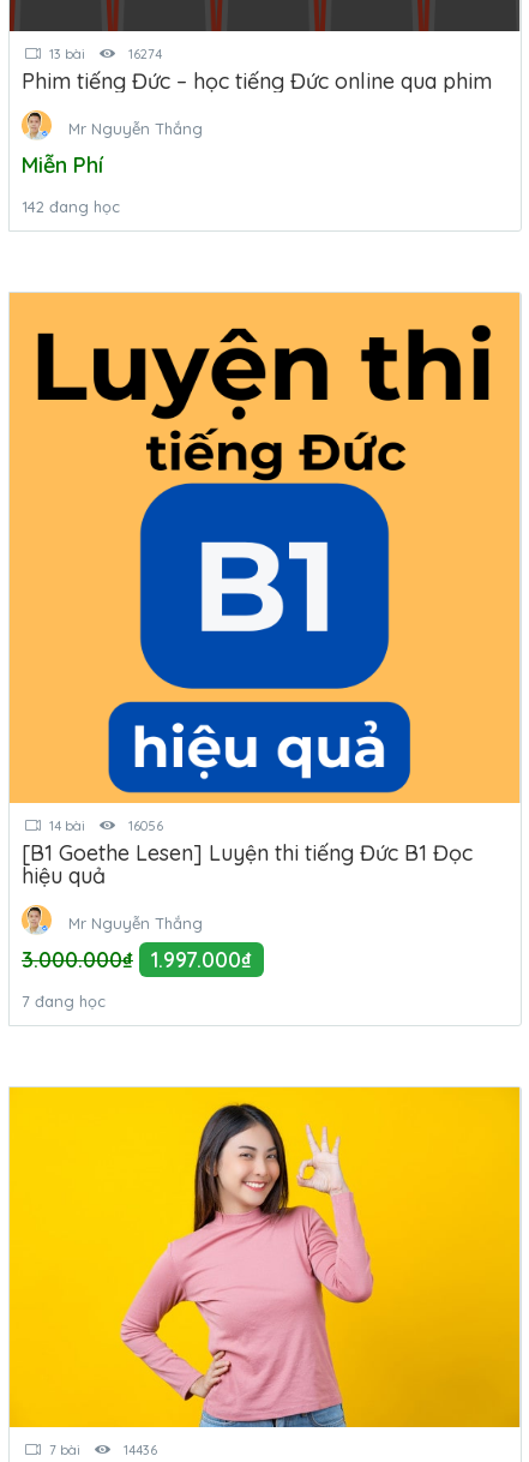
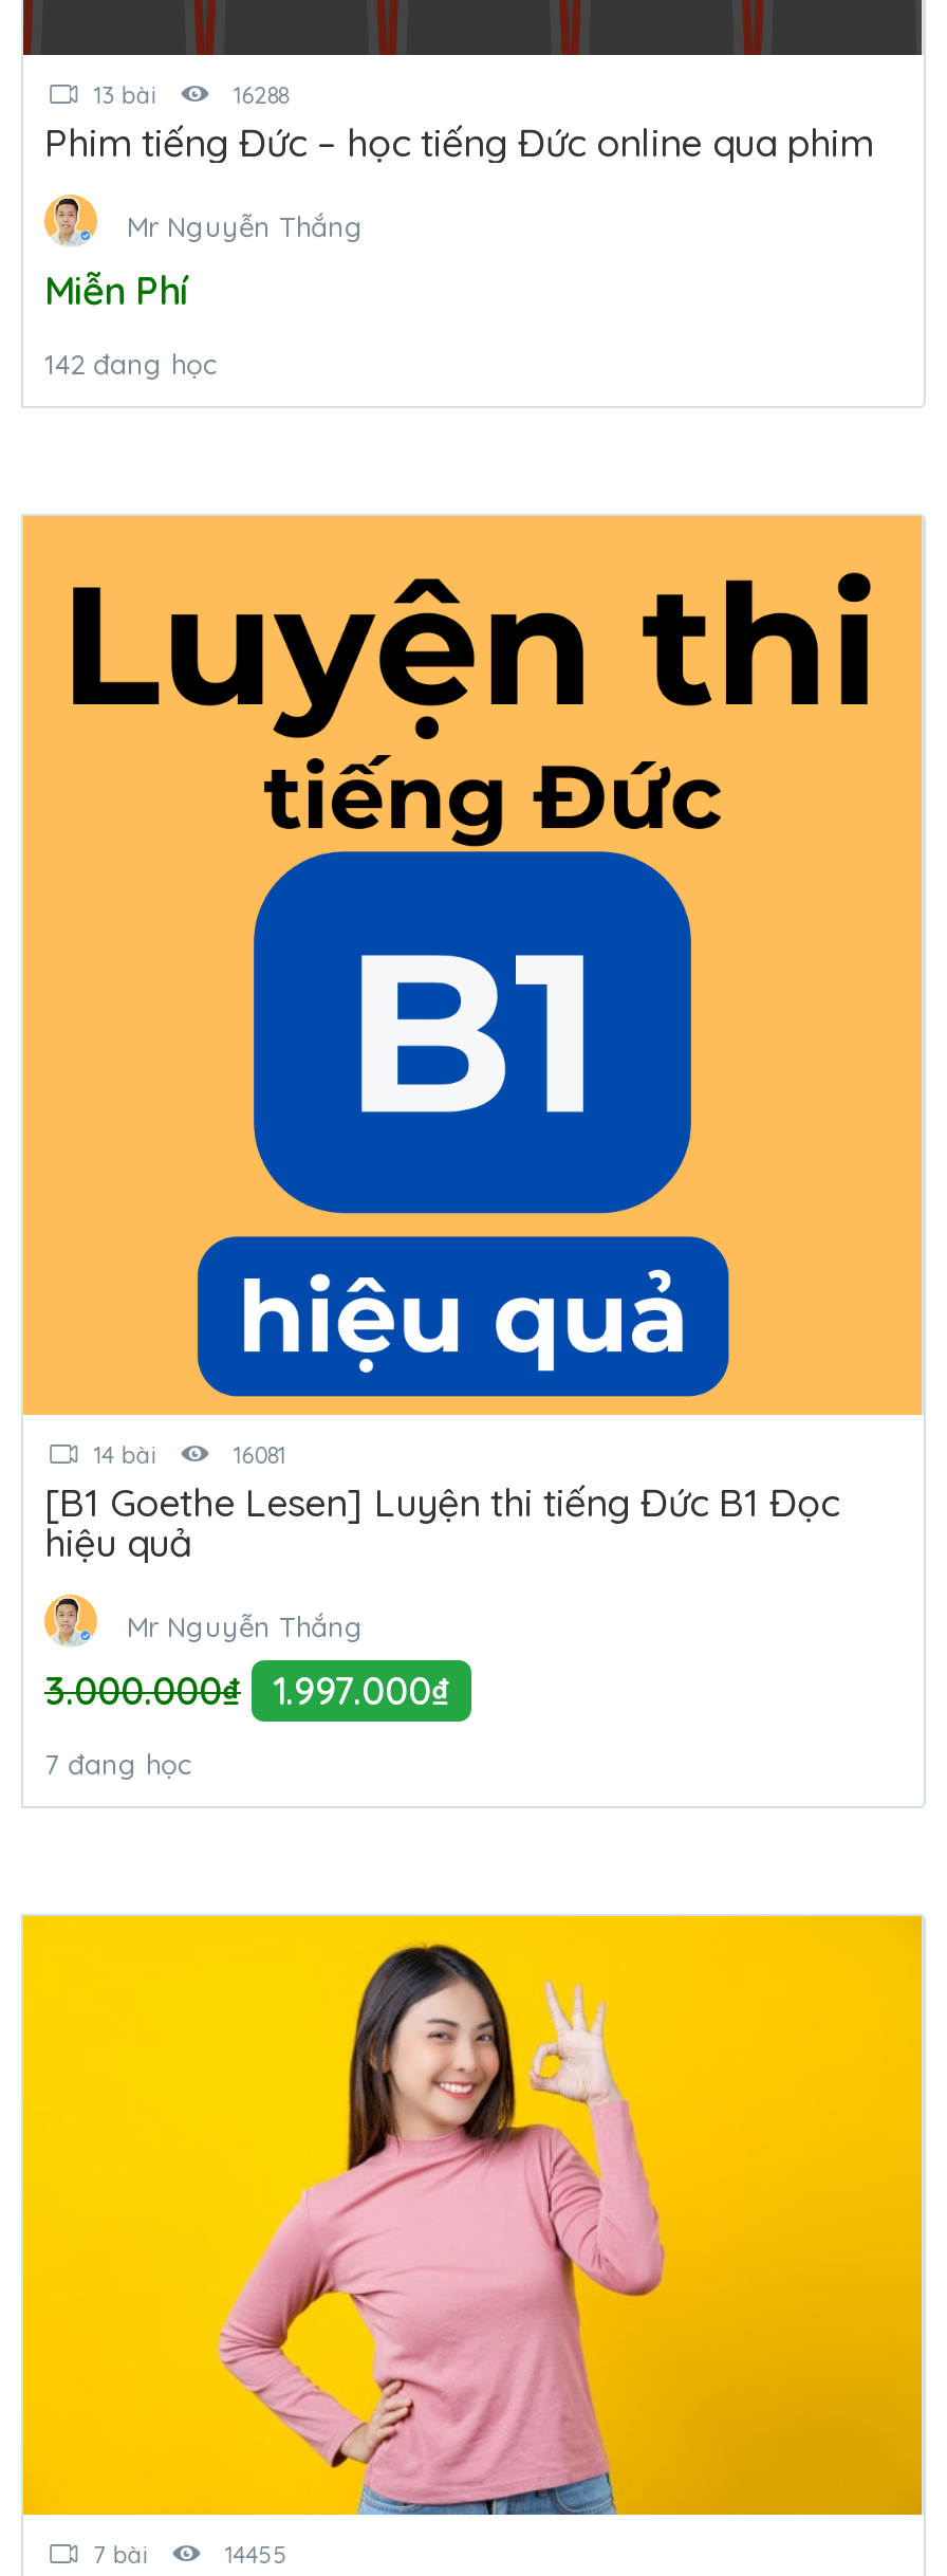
[129,45,162,62] 16274 -> [233,80,288,110] 16288
[129,818,164,834] 16056 -> [233,1440,286,1470] 16081
[124,1442,158,1459] 14436 -> [225,2541,288,2571] 14455

